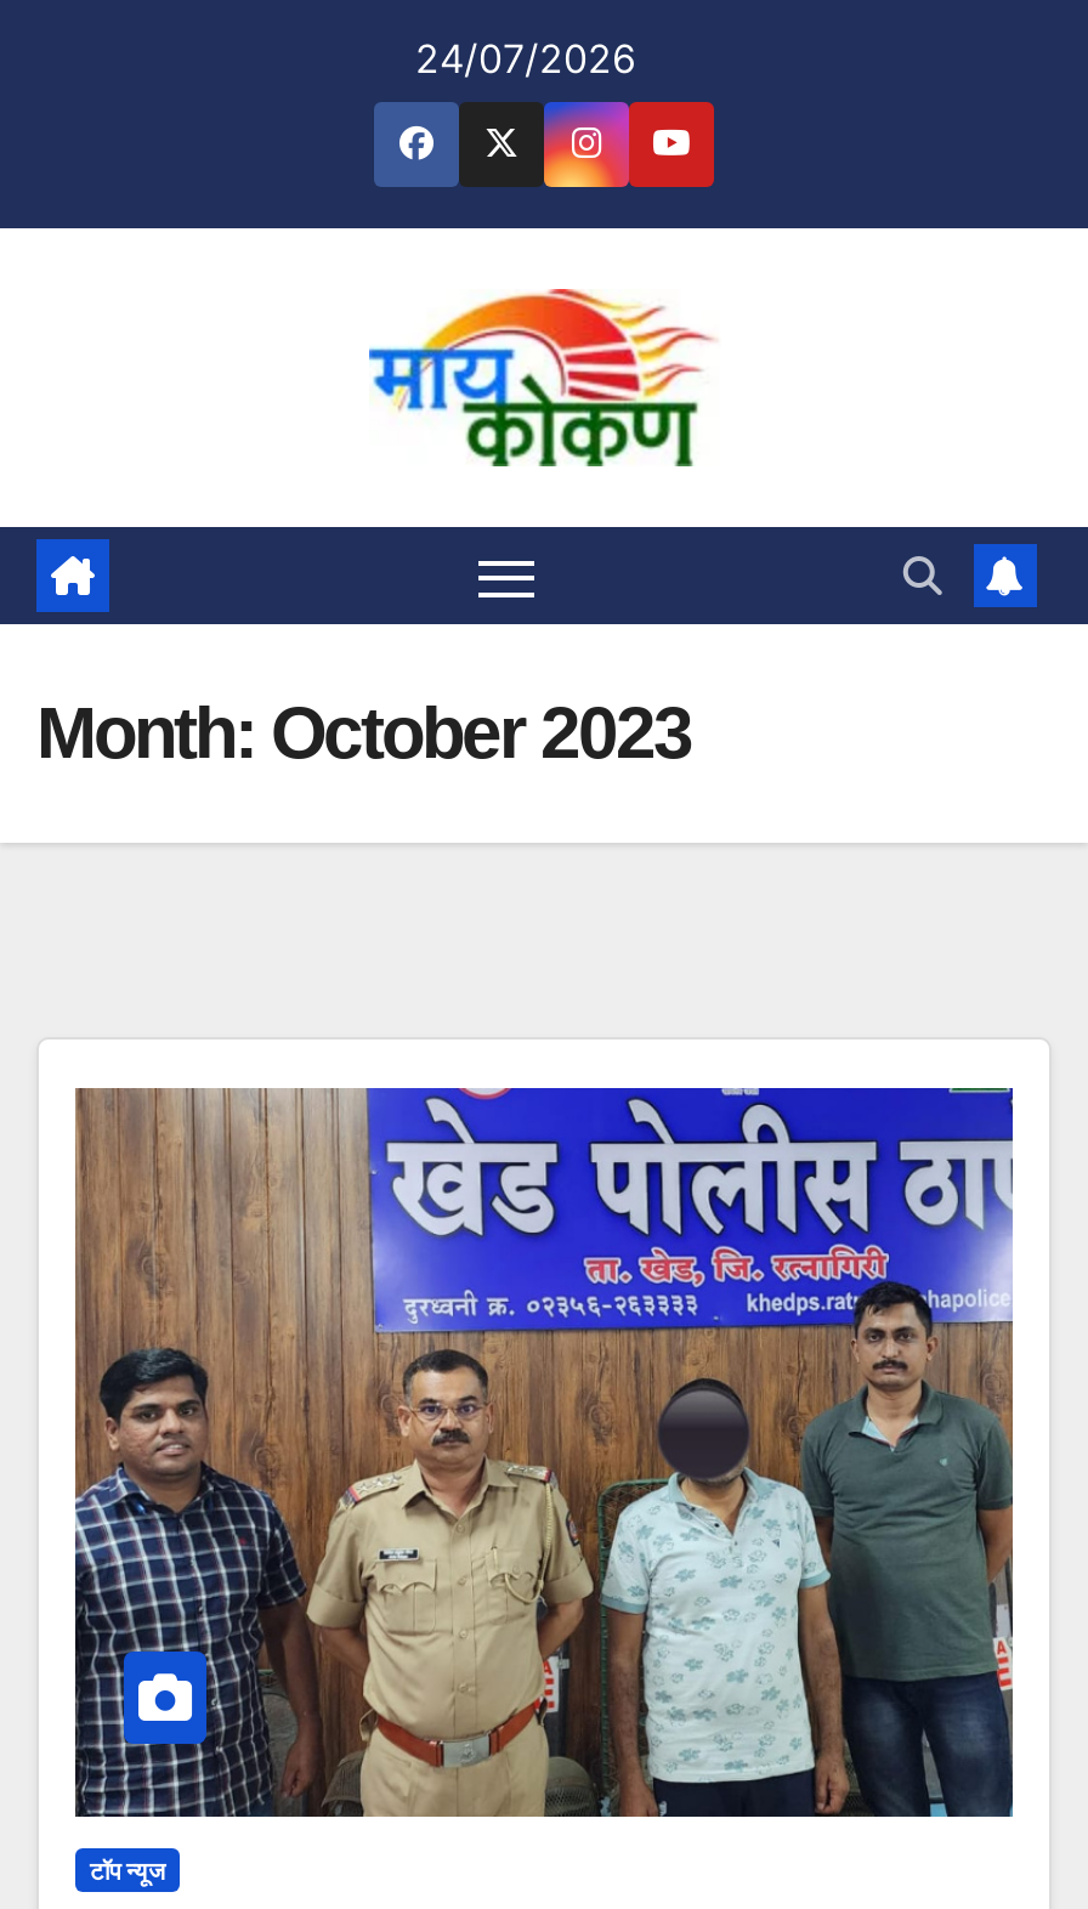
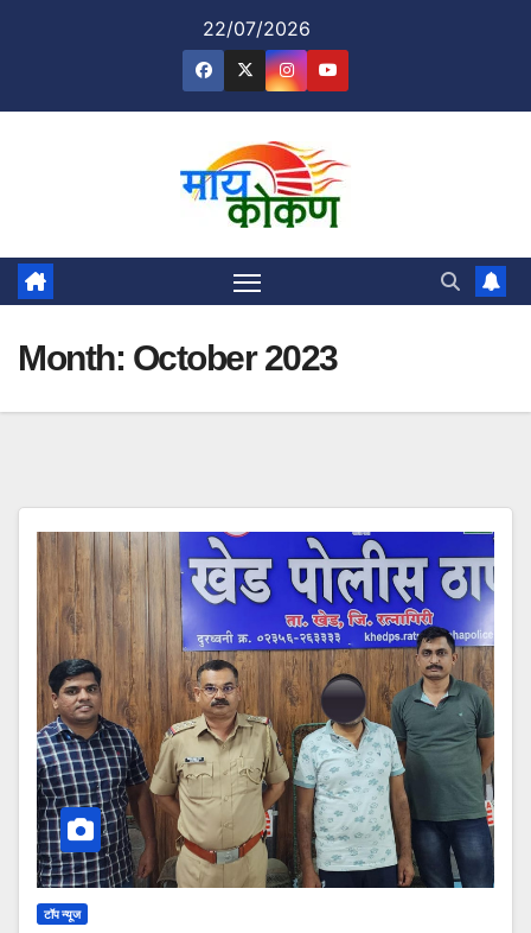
[415,34,636,83] 24/07/2026 -> [203,17,311,40] 22/07/2026

